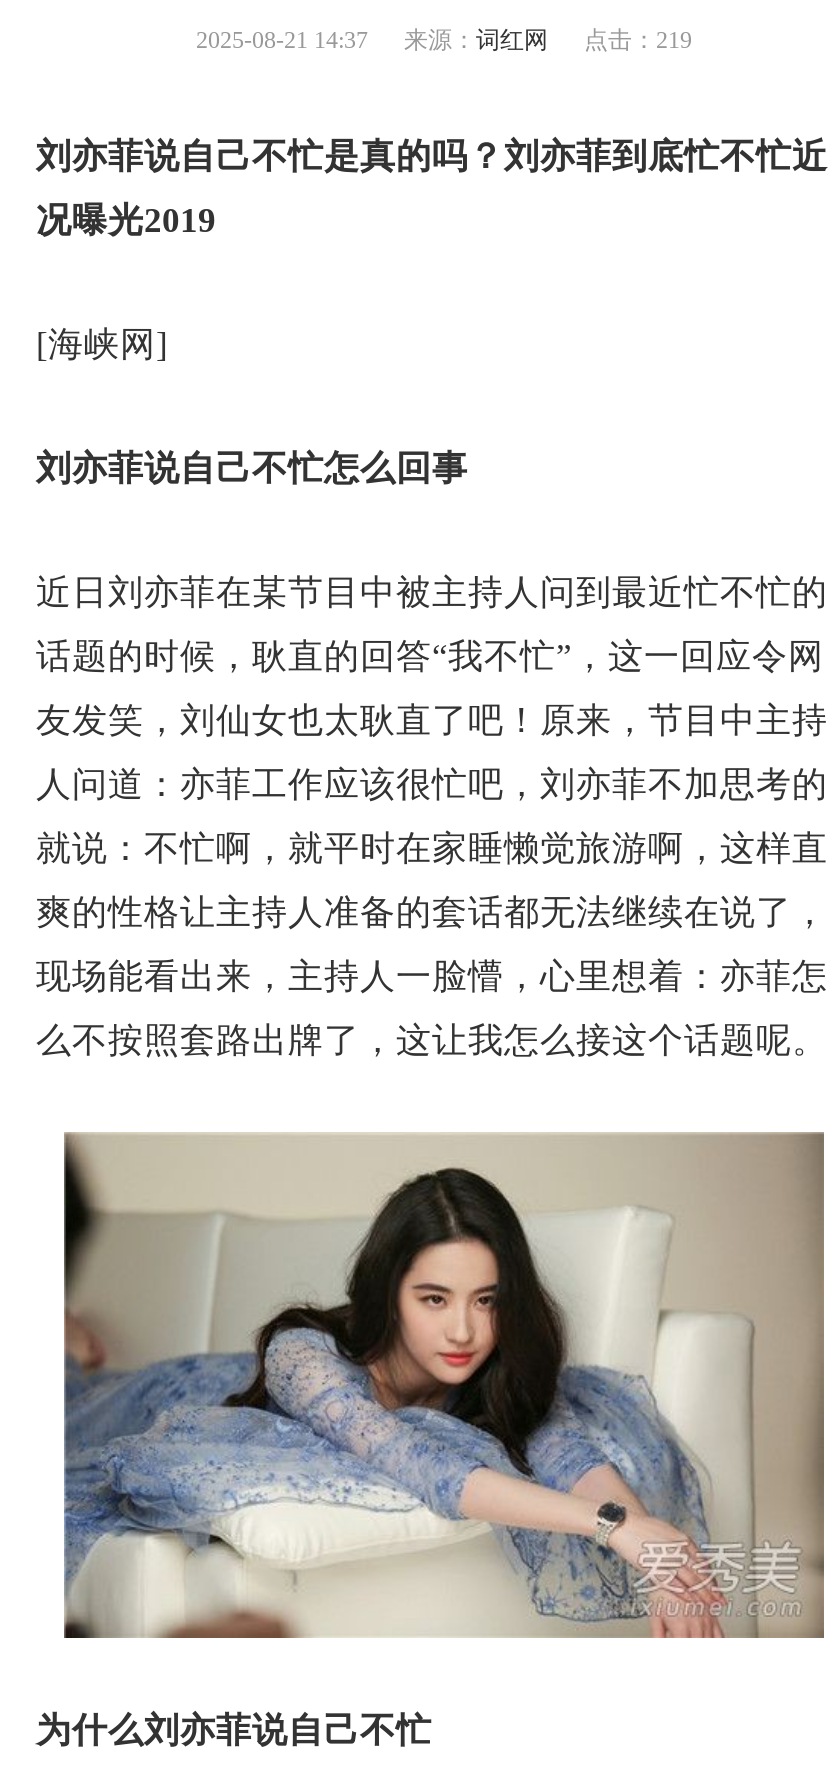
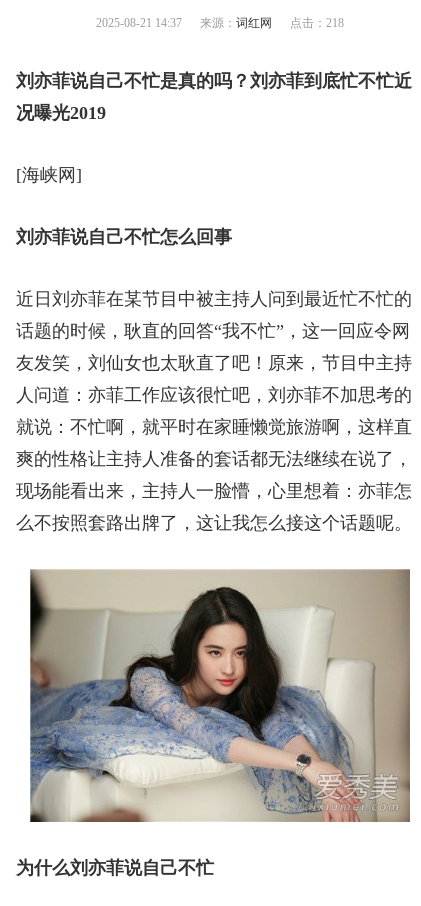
[196,26,692,54] 2025-08-21 14:37 来源：词红网 点击：219 -> [96,16,344,30] 2025-08-21 14:37 来源：词红网 点击：218

